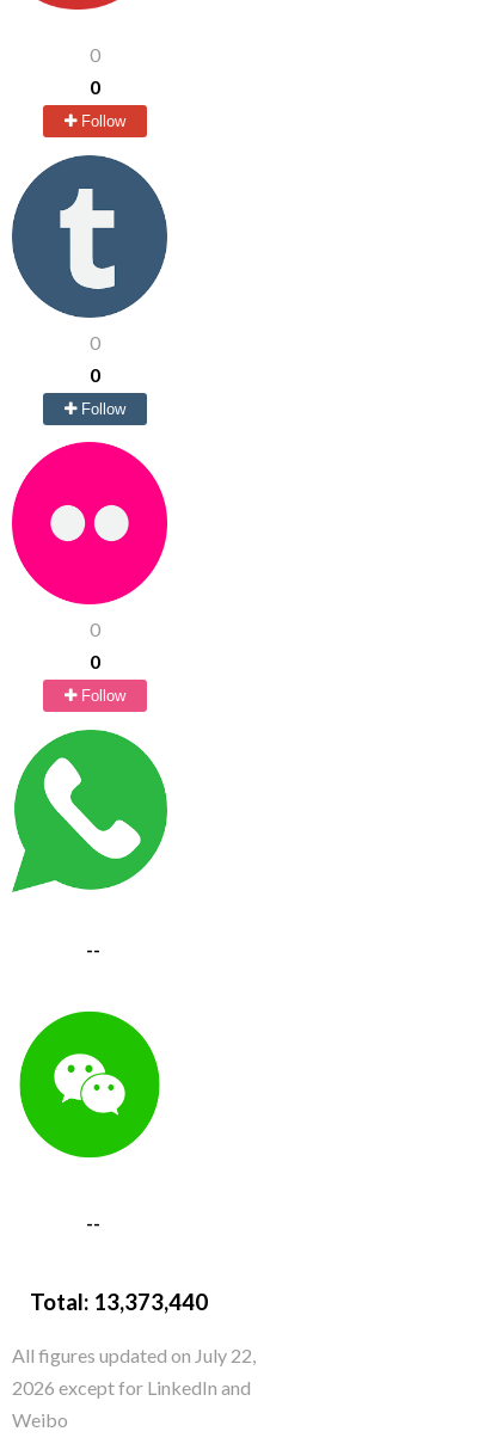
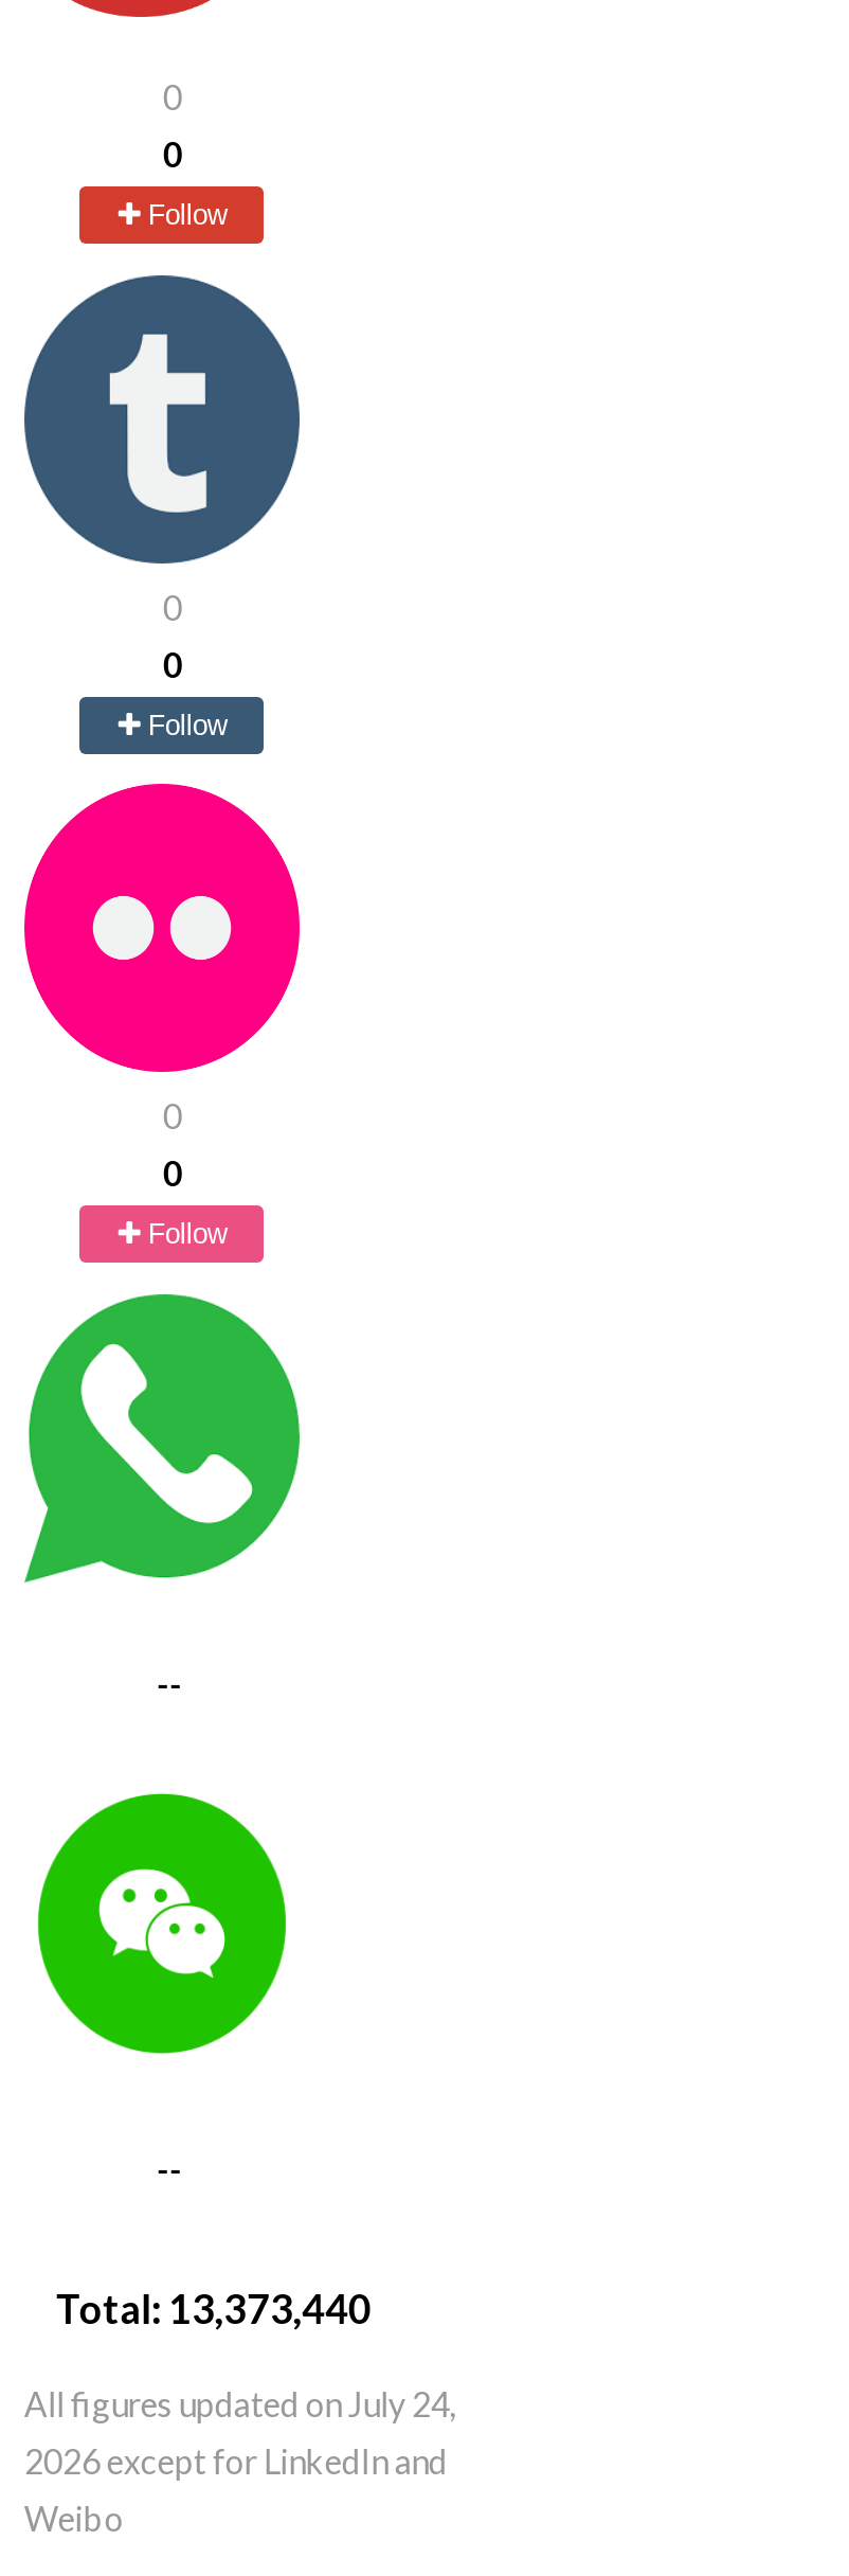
[12,1344,255,1367] All figures updated on July 22, -> [24,2384,456,2425] All figures updated on July 24,

